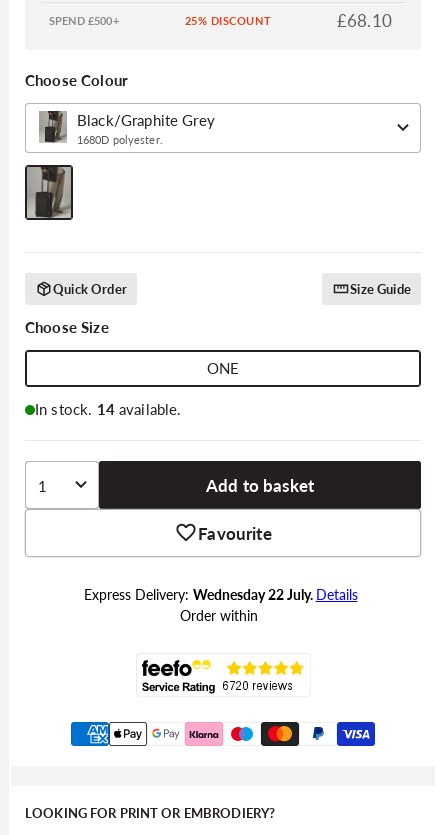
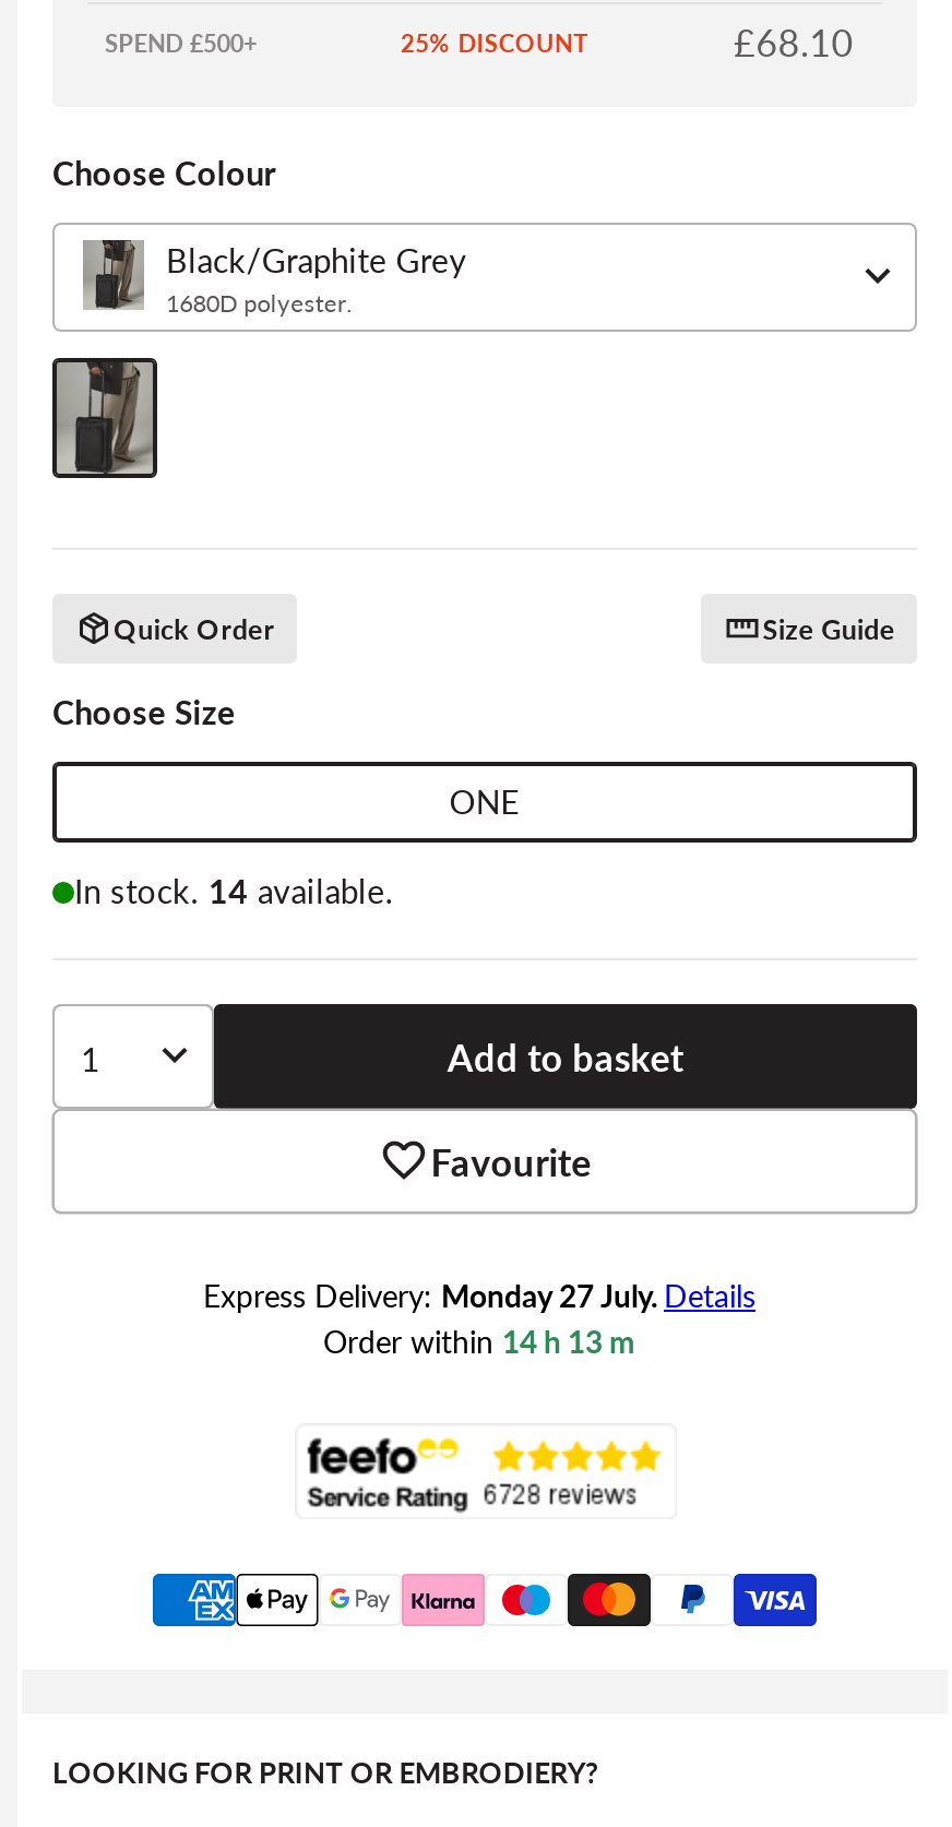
[83,586,357,624] Express Delivery: Wednesday 22 July. Details | Order within -> [203,1278,755,1361] Express Delivery: Monday 27 July. Details | Order within 14 h 13 m

